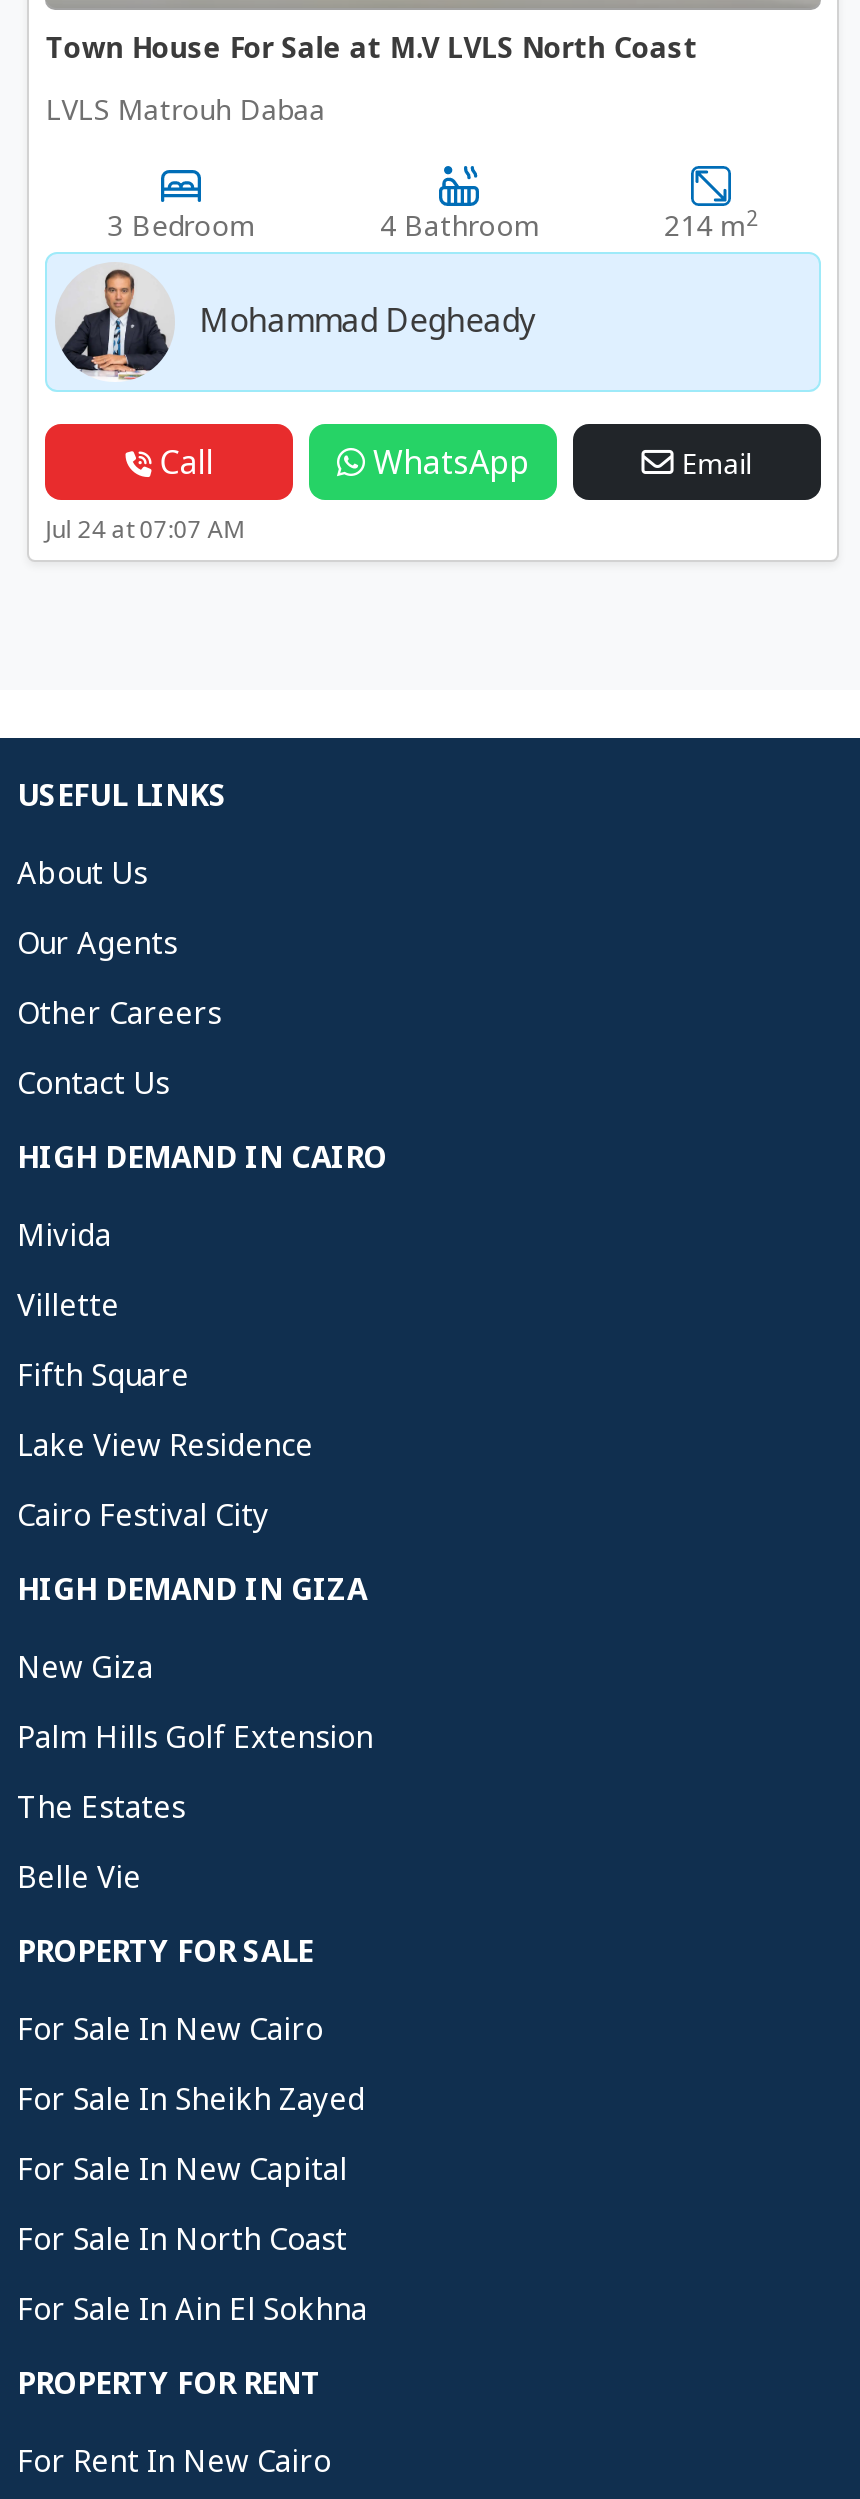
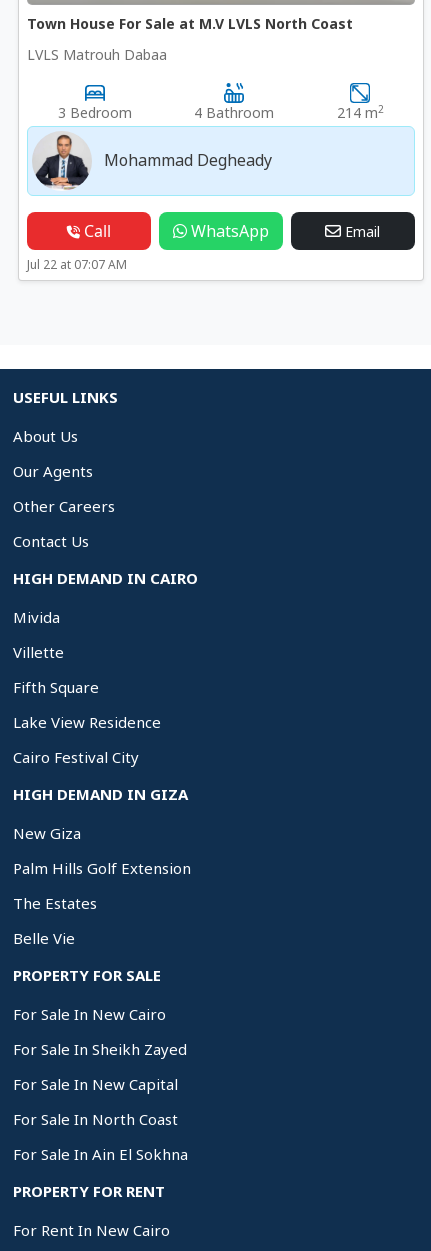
[45,512,245,546] Jul 24 at 07:07 AM -> [27,256,127,273] Jul 22 at 07:07 AM

